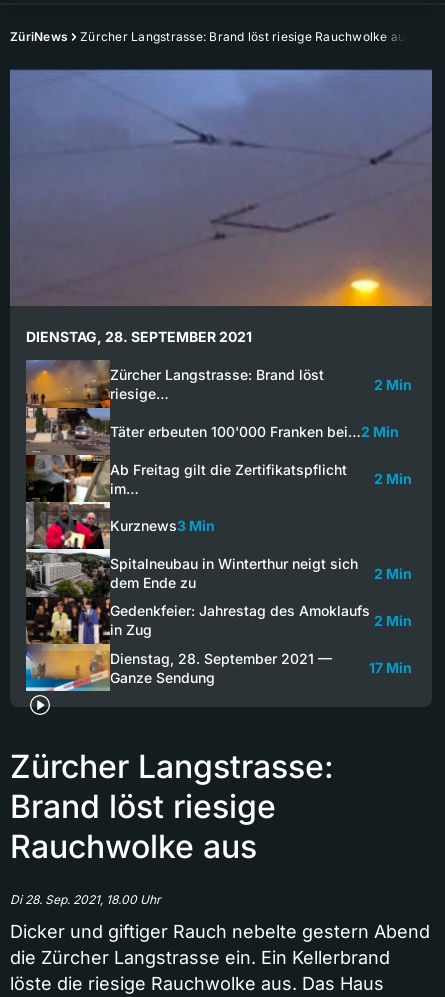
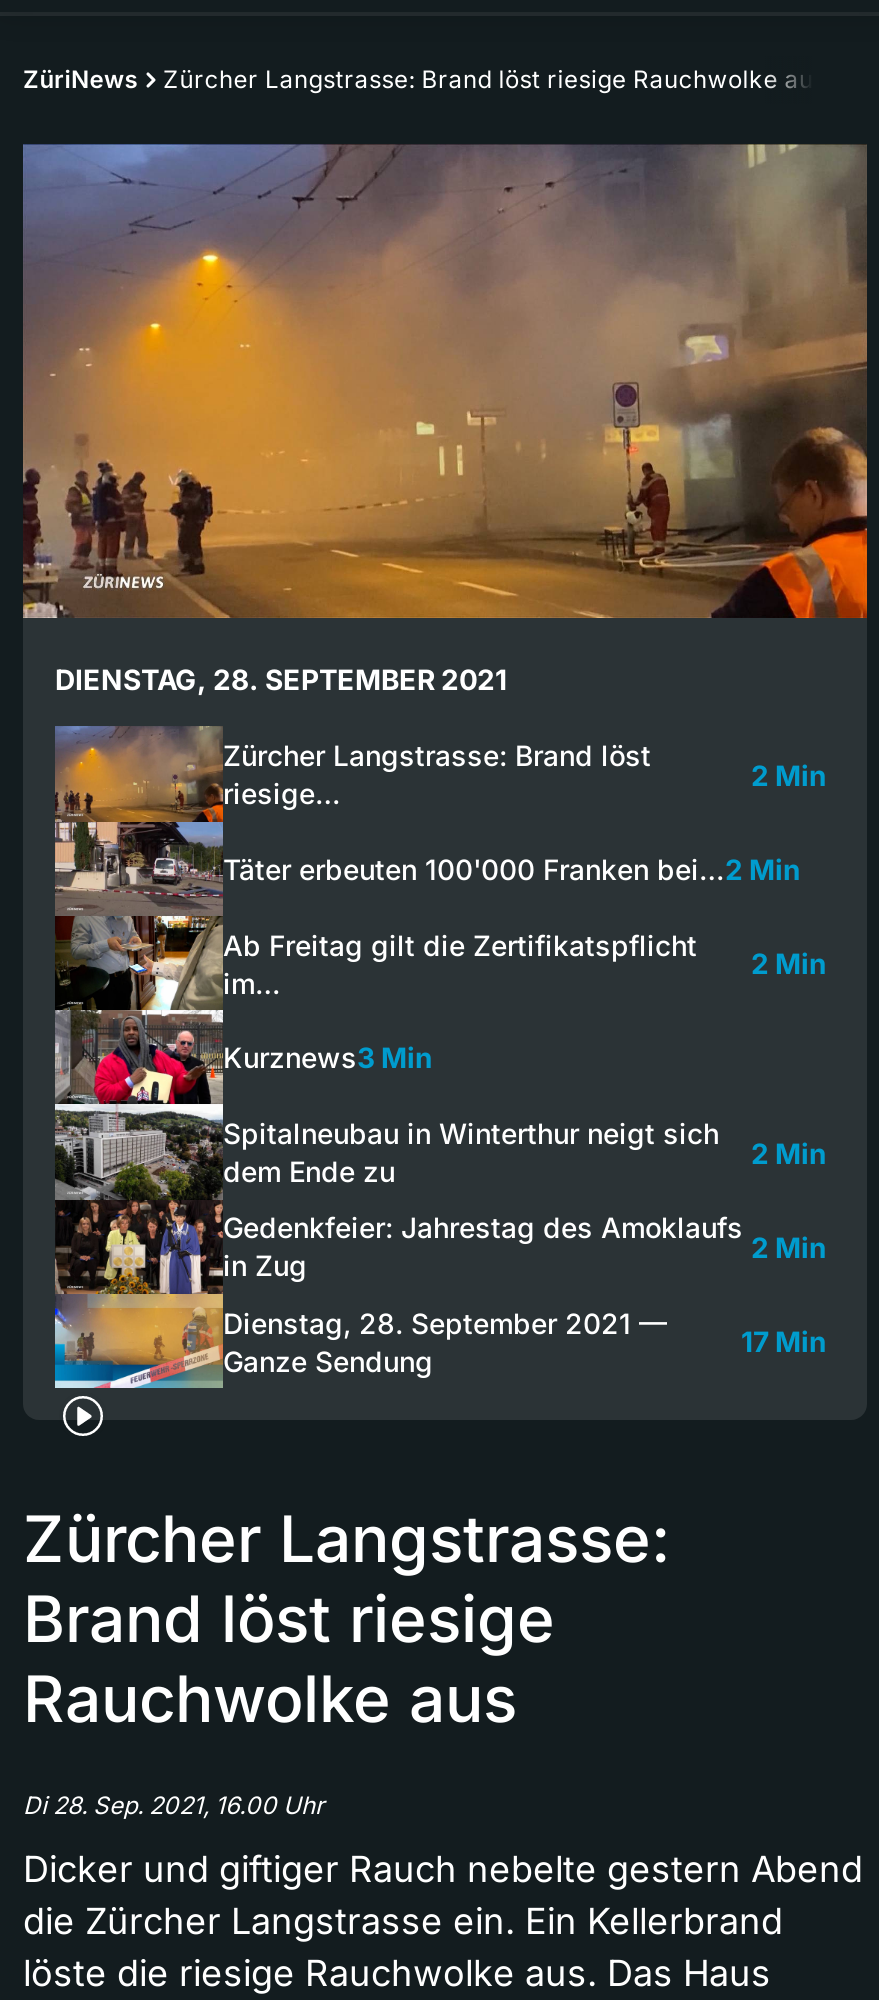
[9,69,433,307] [image] -> [23,142,869,620] [image]
[10,892,161,907] Di 28. Sep. 2021, 18.00 Uhr -> [23,1790,325,1820] Di 28. Sep. 2021, 16.00 Uhr

